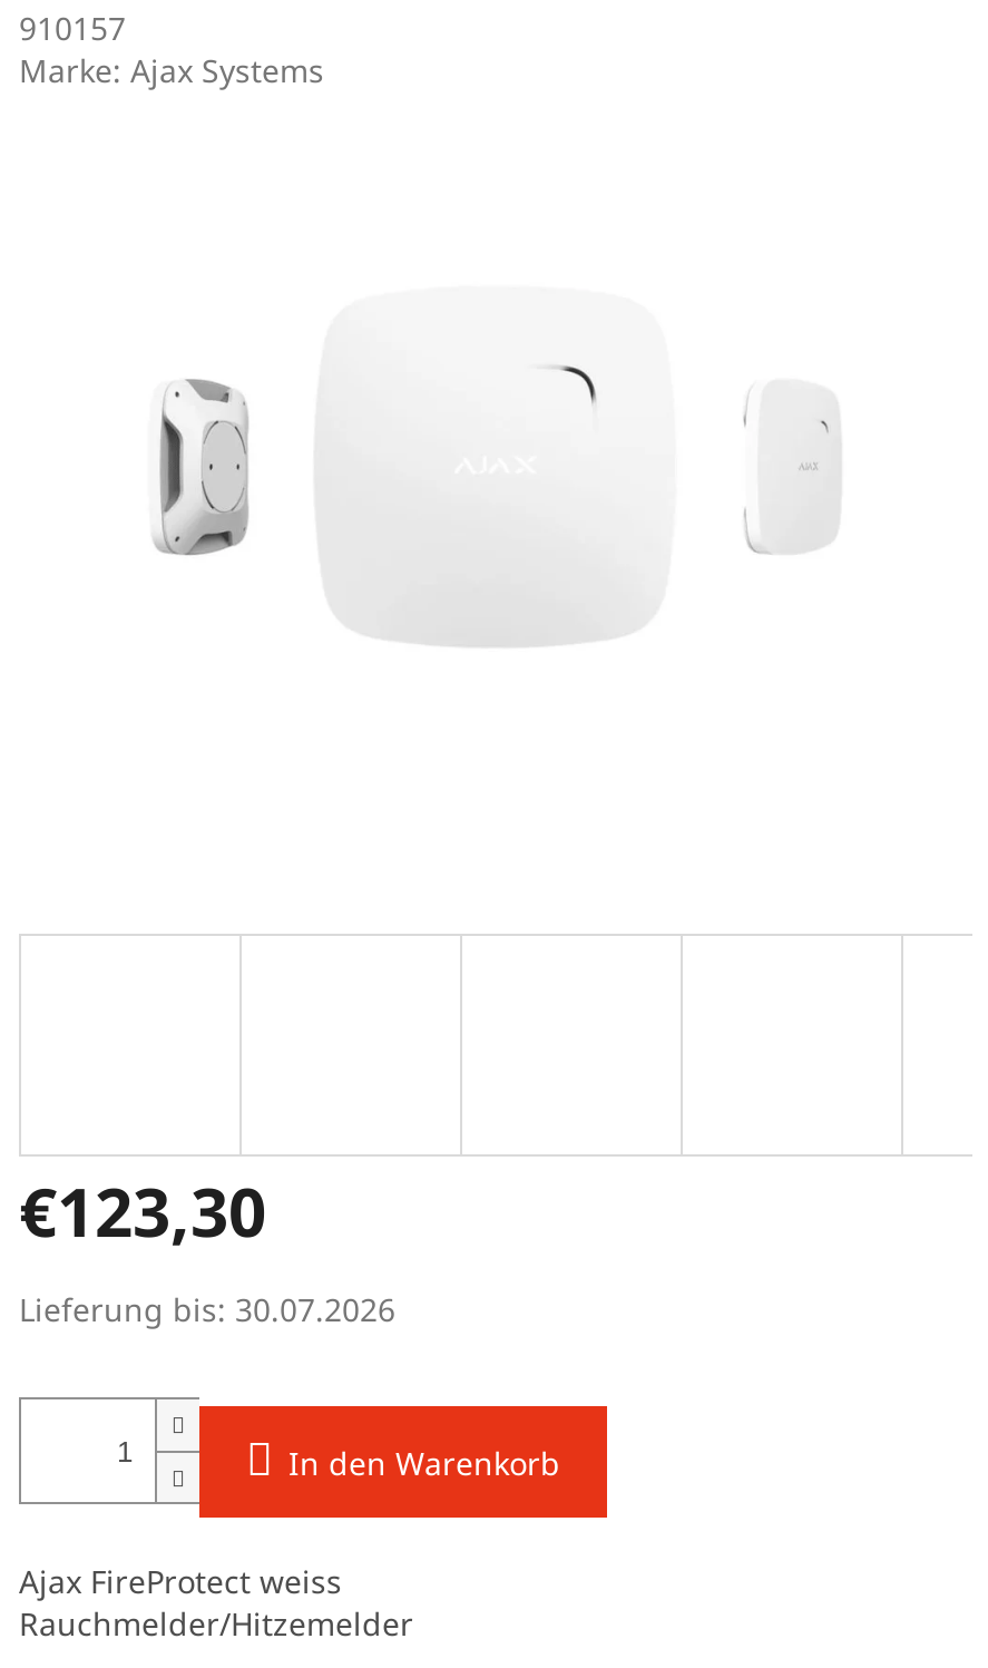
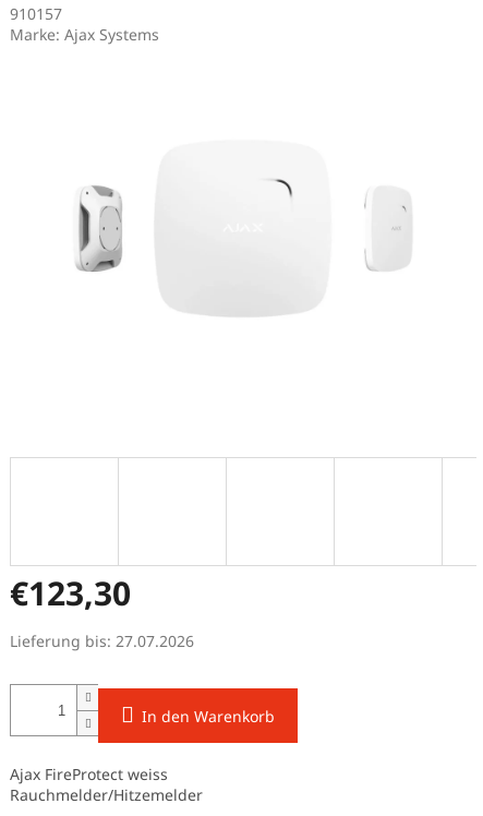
[19,1289,395,1331] Lieferung bis: 30.07.2026 -> [10,631,194,652] Lieferung bis: 27.07.2026

